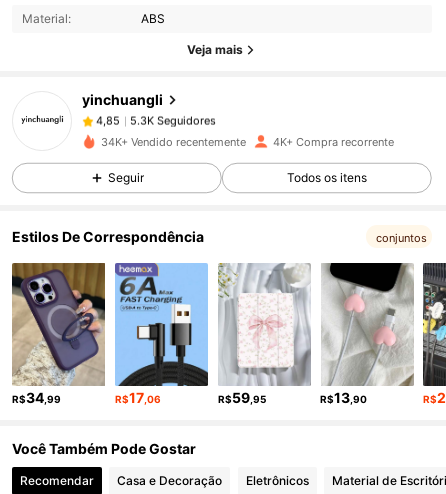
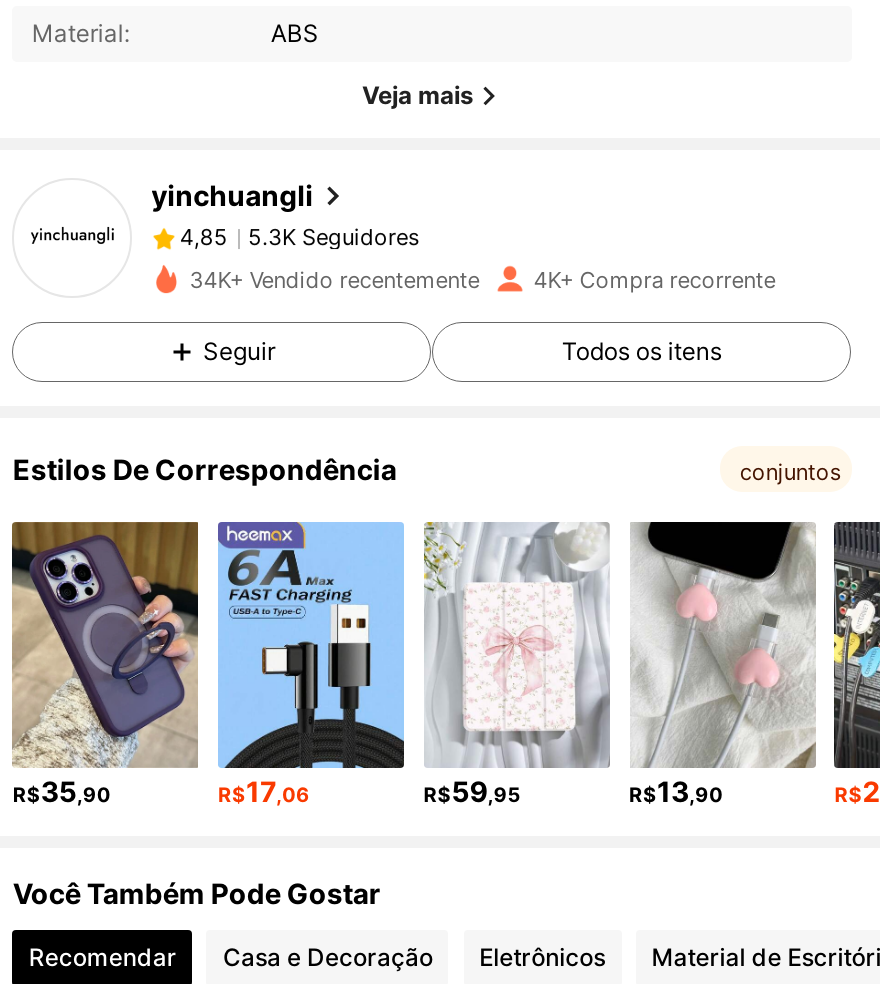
[12,389,61,406] R$34,99 -> [13,774,111,808] R$35,90

